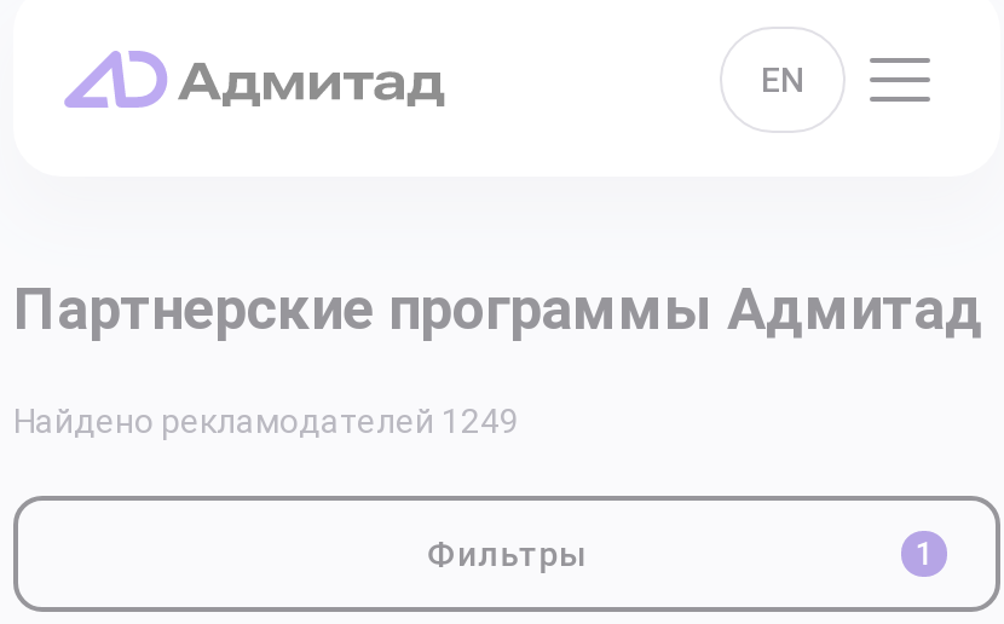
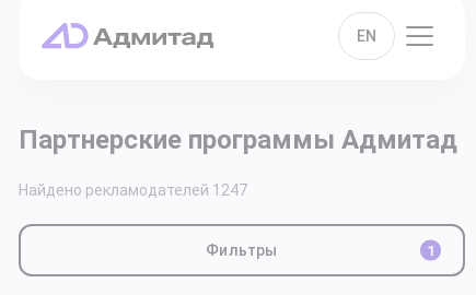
[13,401,519,440] Найдено рекламодателей 1249 -> [19,181,247,199] Найдено рекламодателей 1247

